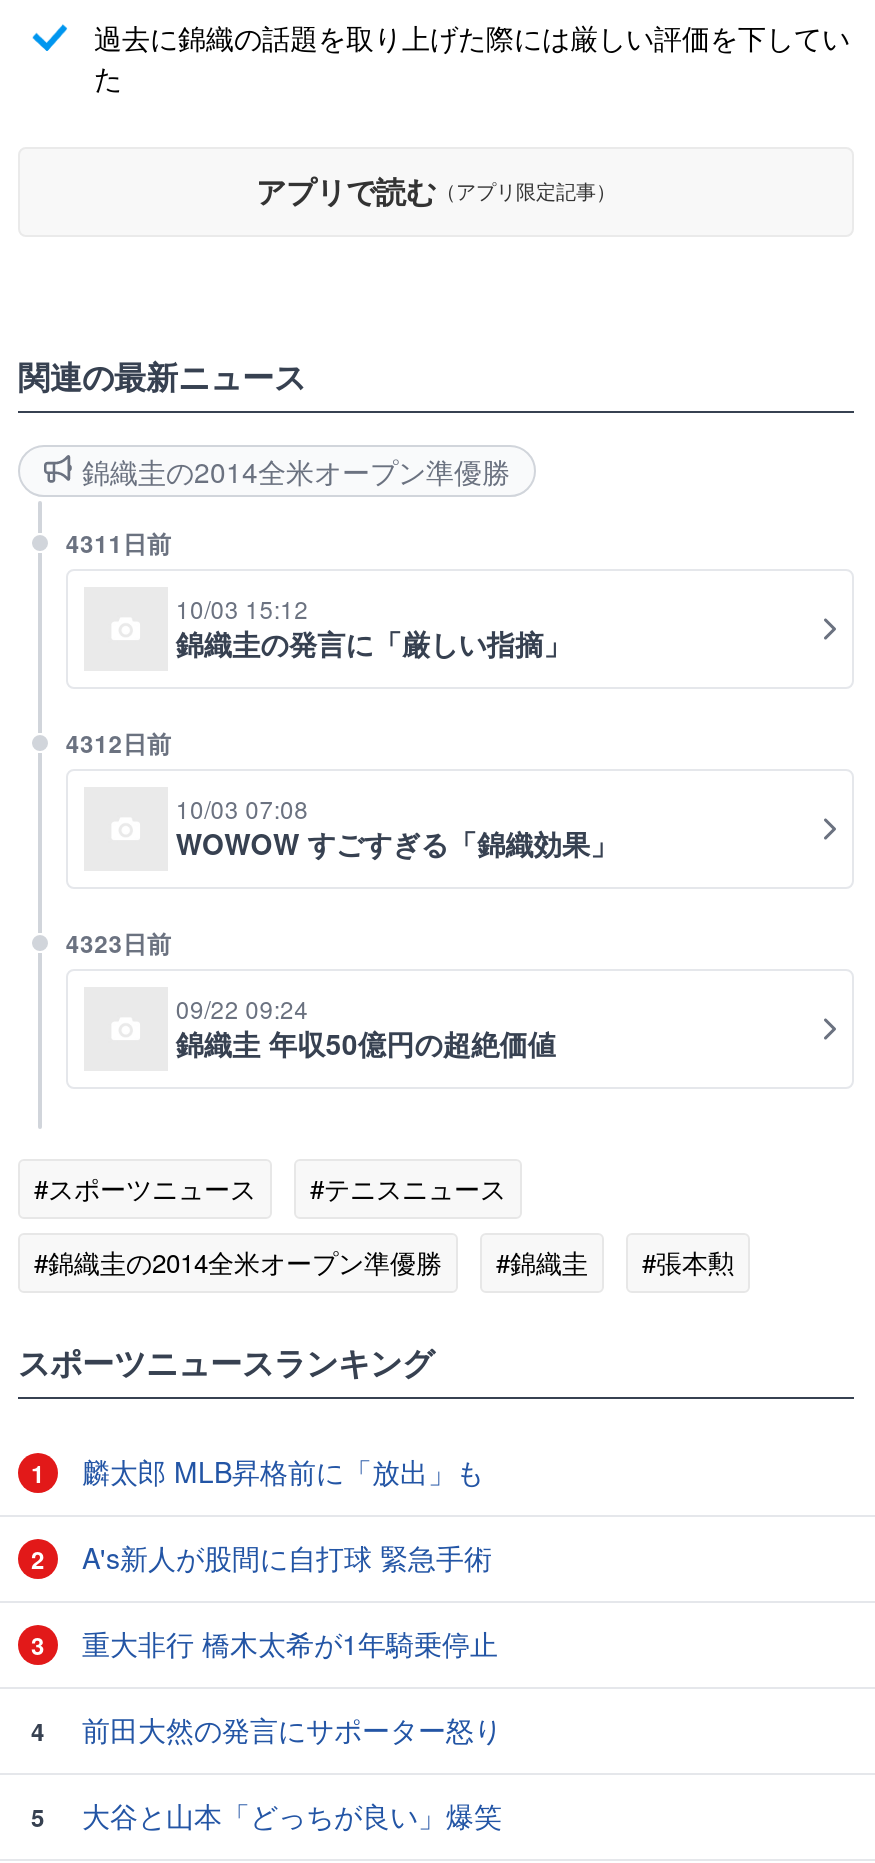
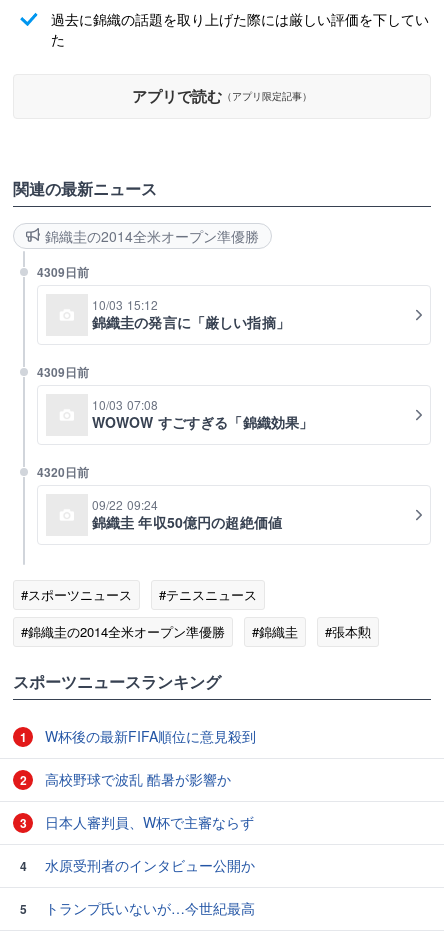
[66,524,171,560] 4311日前 -> [37,262,90,280] 4309日前
[66,724,171,760] 4312日前 -> [37,362,90,380] 4309日前
[66,924,171,960] 4323日前 -> [37,462,90,480] 4320日前
[74,1450,484,1490] 麟太郎 MLB昇格前に「放出」も -> [41,725,256,745] W杯後の最新FIFA順位に意見殺到
[74,1536,492,1576] A's新人が股間に自打球 緊急手術 -> [41,768,231,788] 高校野球で波乱 酷暑が影響か
[74,1622,498,1662] 重大非行 橋木太希が1年騎乗停止 -> [41,811,254,831] 日本人審判員、W杯で主審ならず
[74,1708,502,1748] 前田大然の発言にサポーター怒り -> [41,854,255,874] 水原受刑者のインタビュー公開か
[74,1794,502,1834] 大谷と山本「どっちが良い」爆笑 -> [41,897,255,917] トランプ氏いないが…今世紀最高

